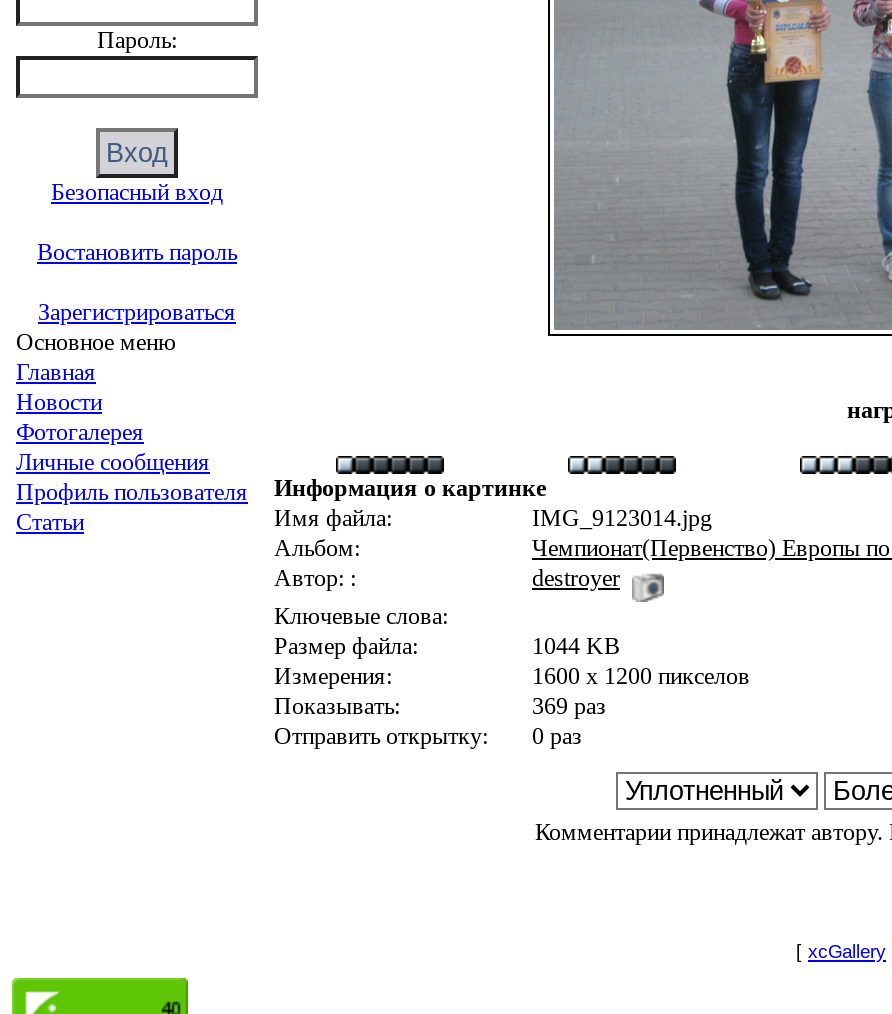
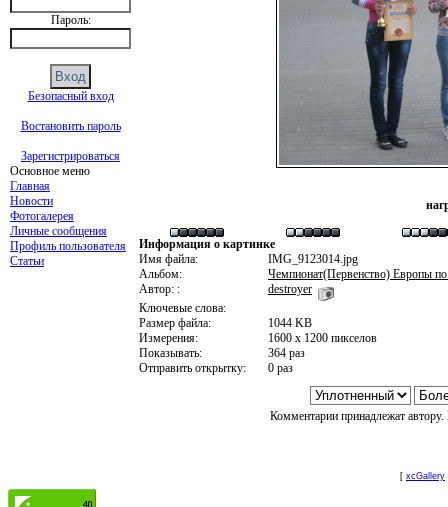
[532,692,606,720] 369 раз -> [268,346,305,360] 364 раз

